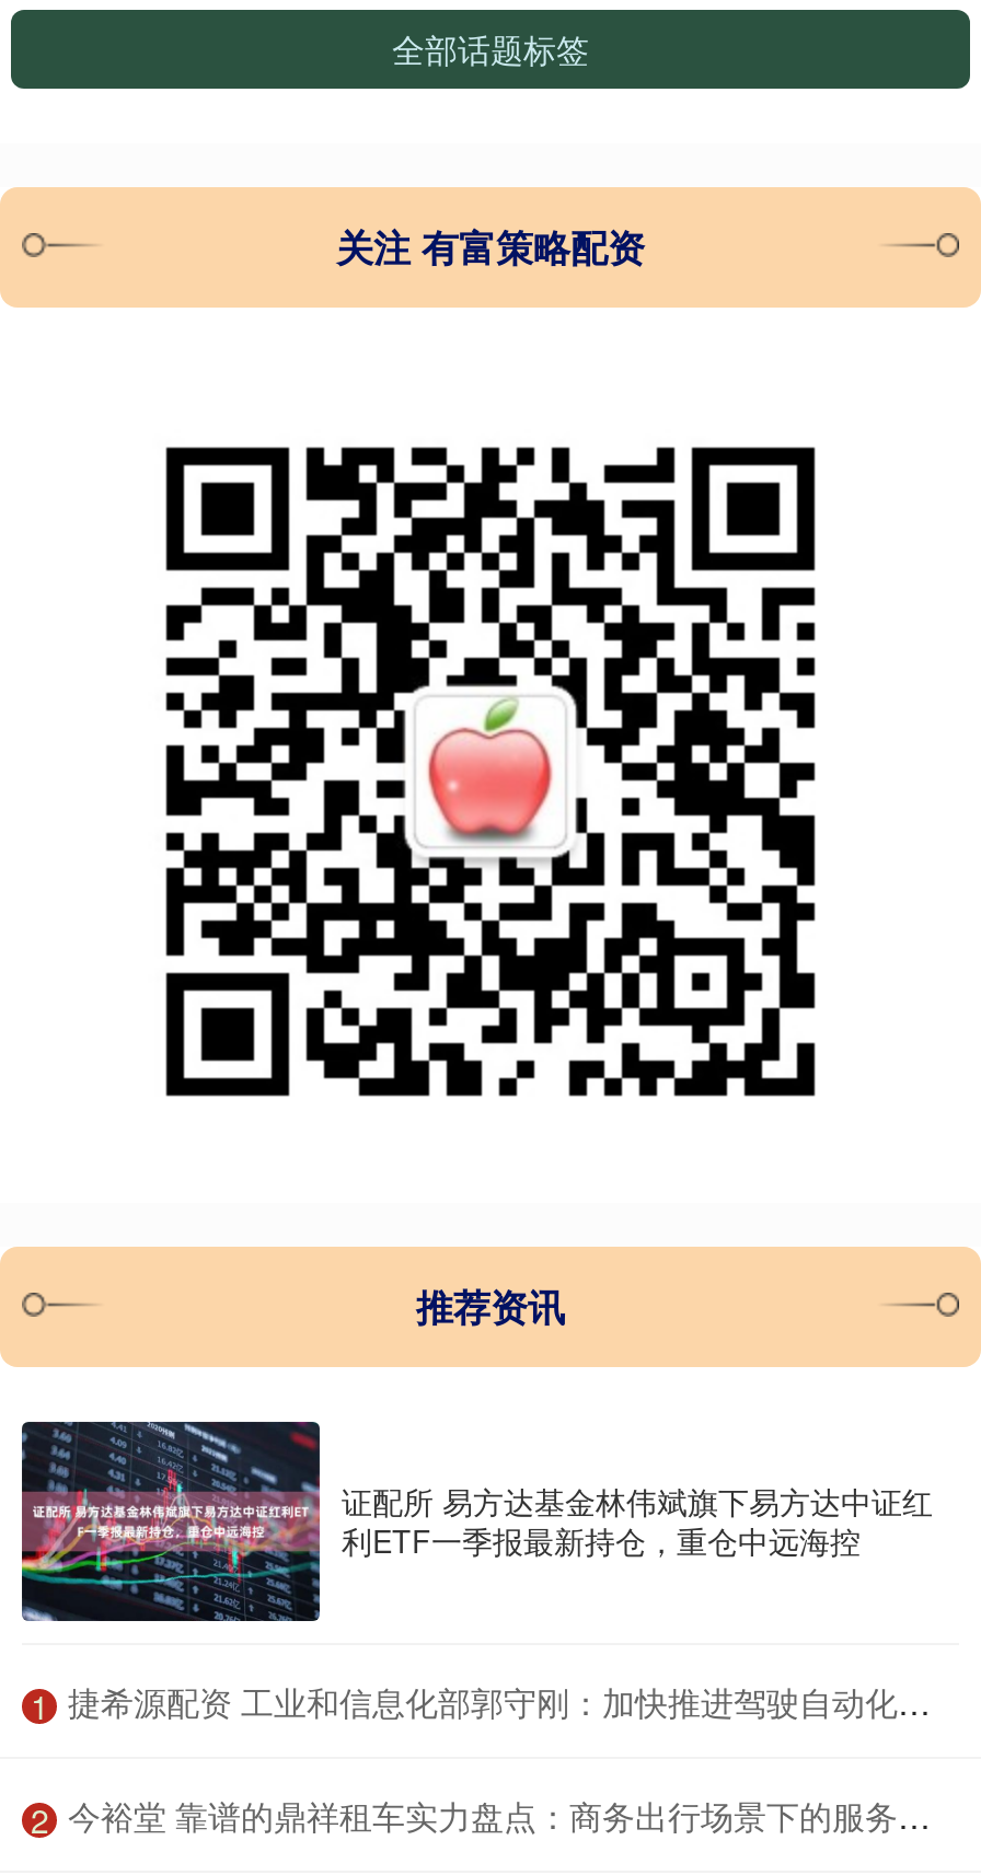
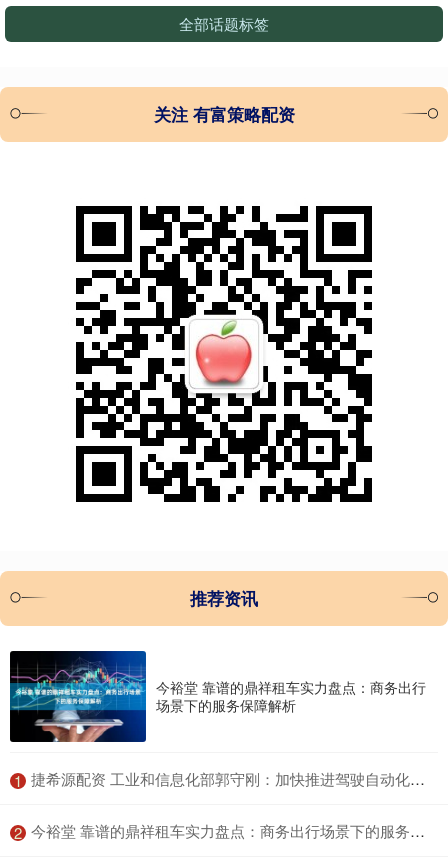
[20,1420,933,1623] [image] | 证配所 易方达基金林伟斌旗下易方达中证红 | 利ETF一季报最新持仓，重仓中远海控 -> [9,650,426,743] [image] | 今裕堂 靠谱的鼎祥租车实力盘点：商务出行 | 场景下的服务保障解析

